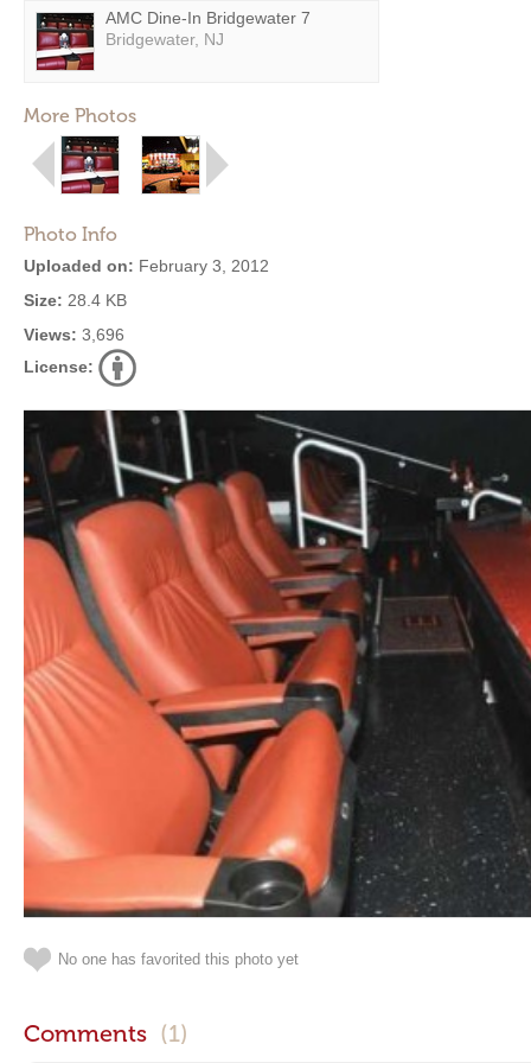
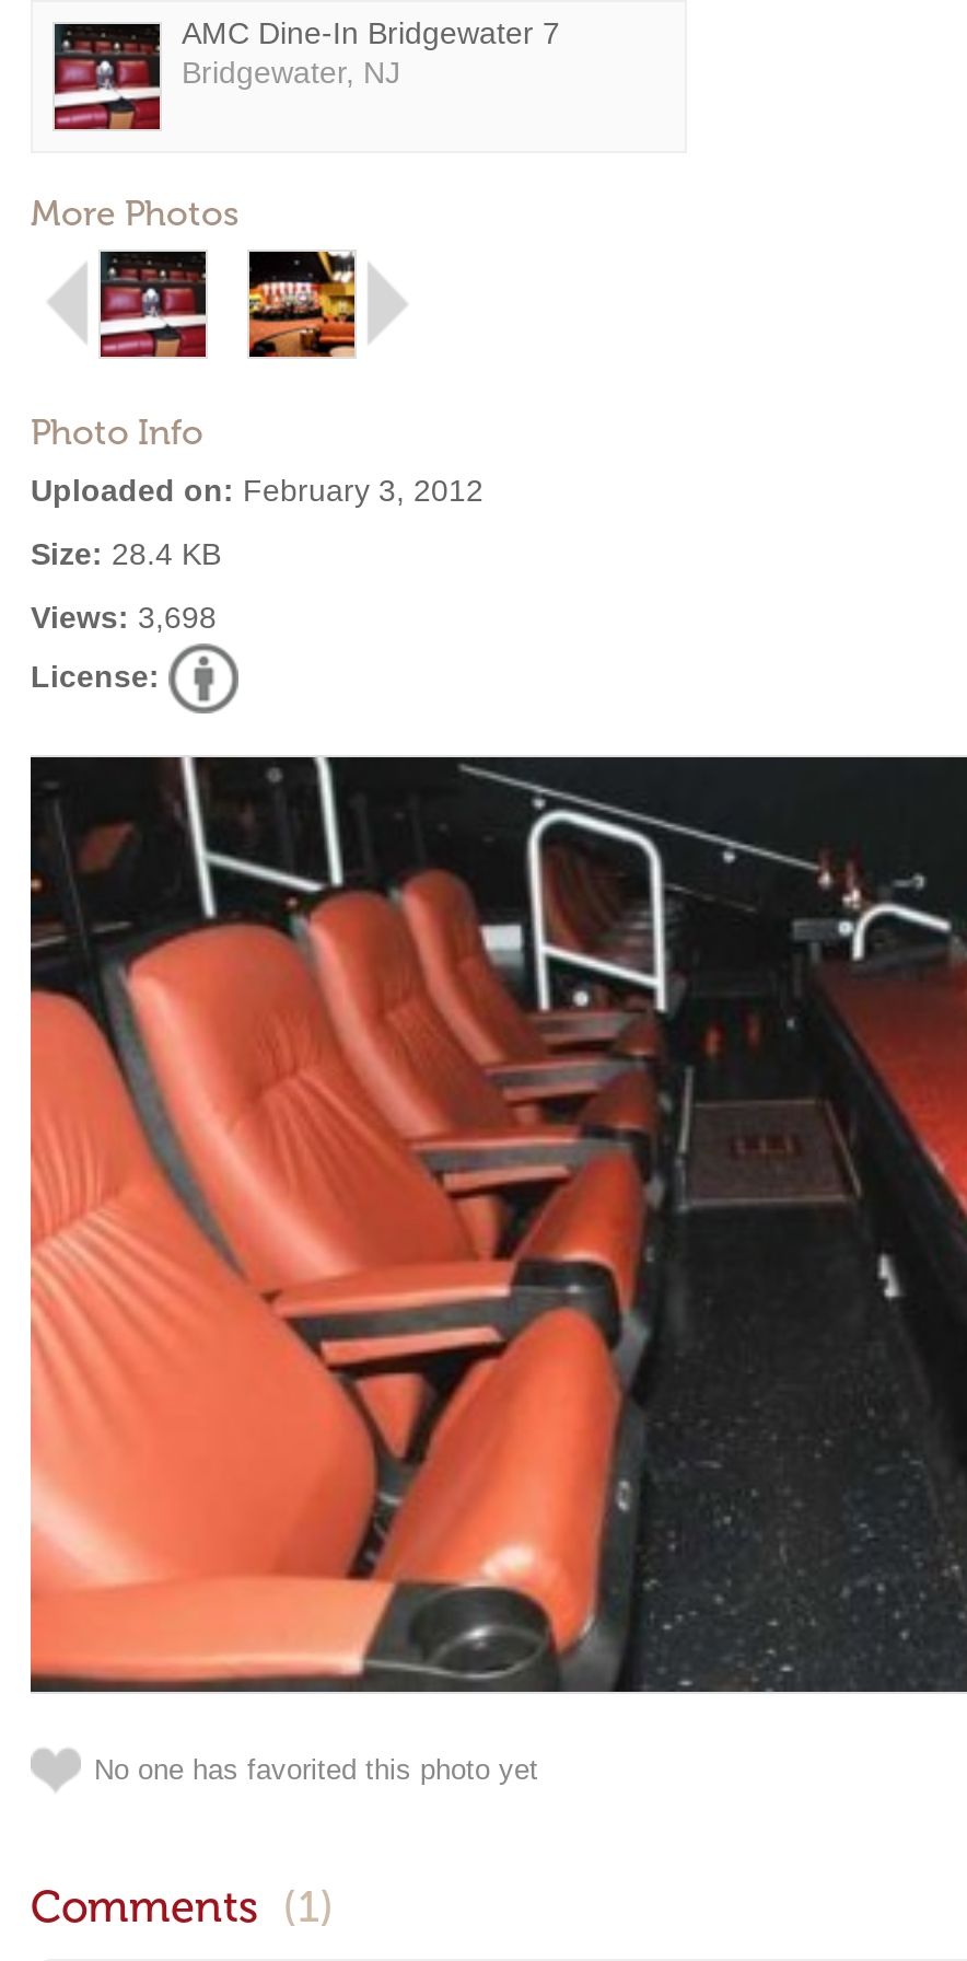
[24,325,124,344] Views: 3,696 -> [31,600,217,635] Views: 3,698

